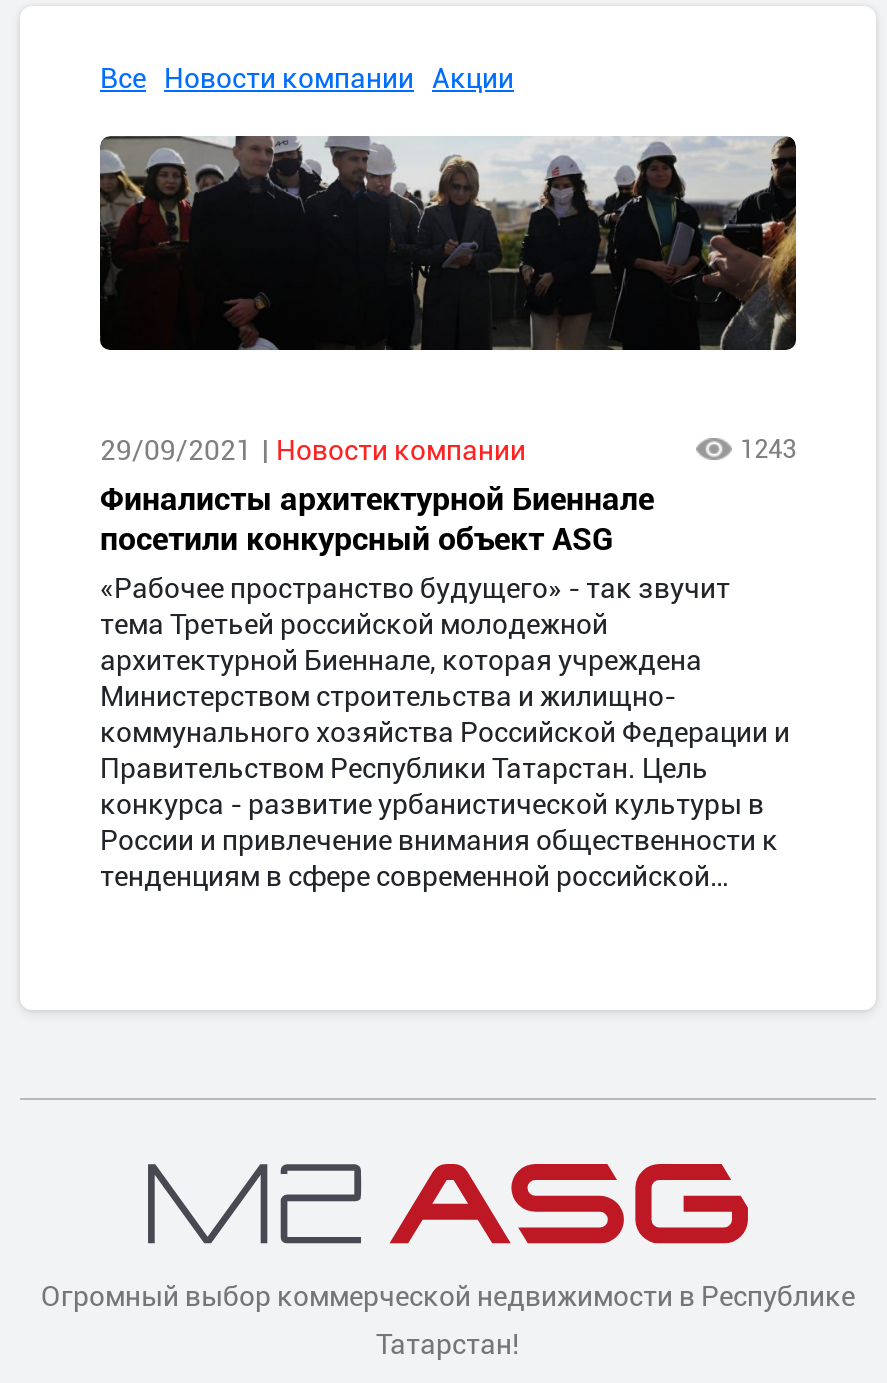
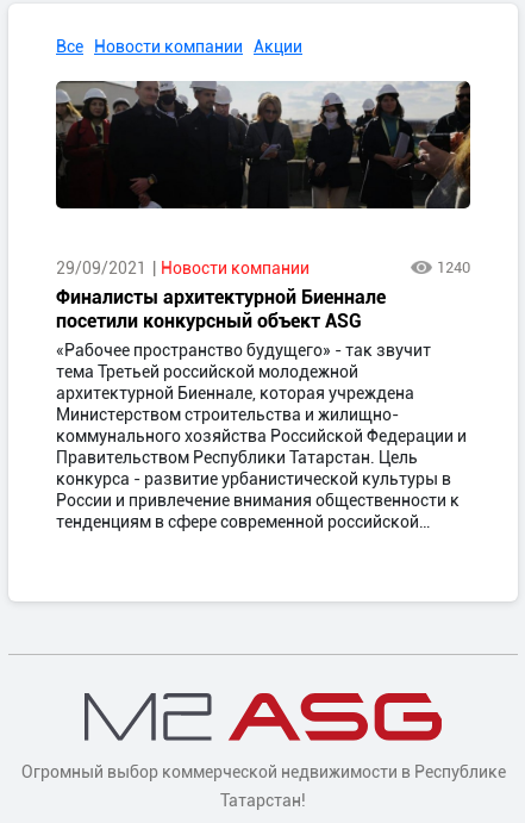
[740,434,796,464] 1243 -> [437,259,470,277] 1240

